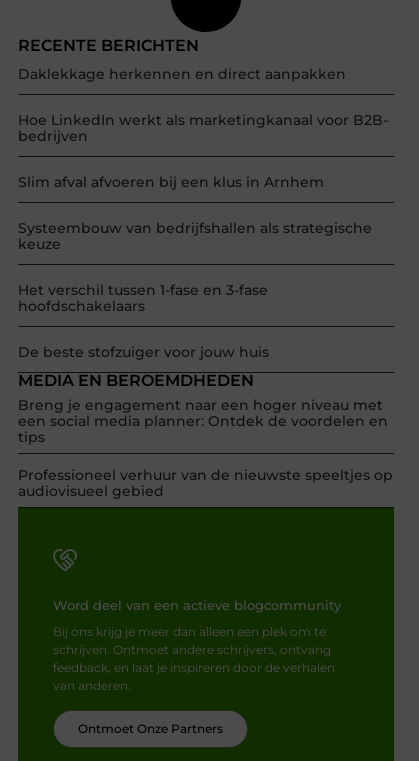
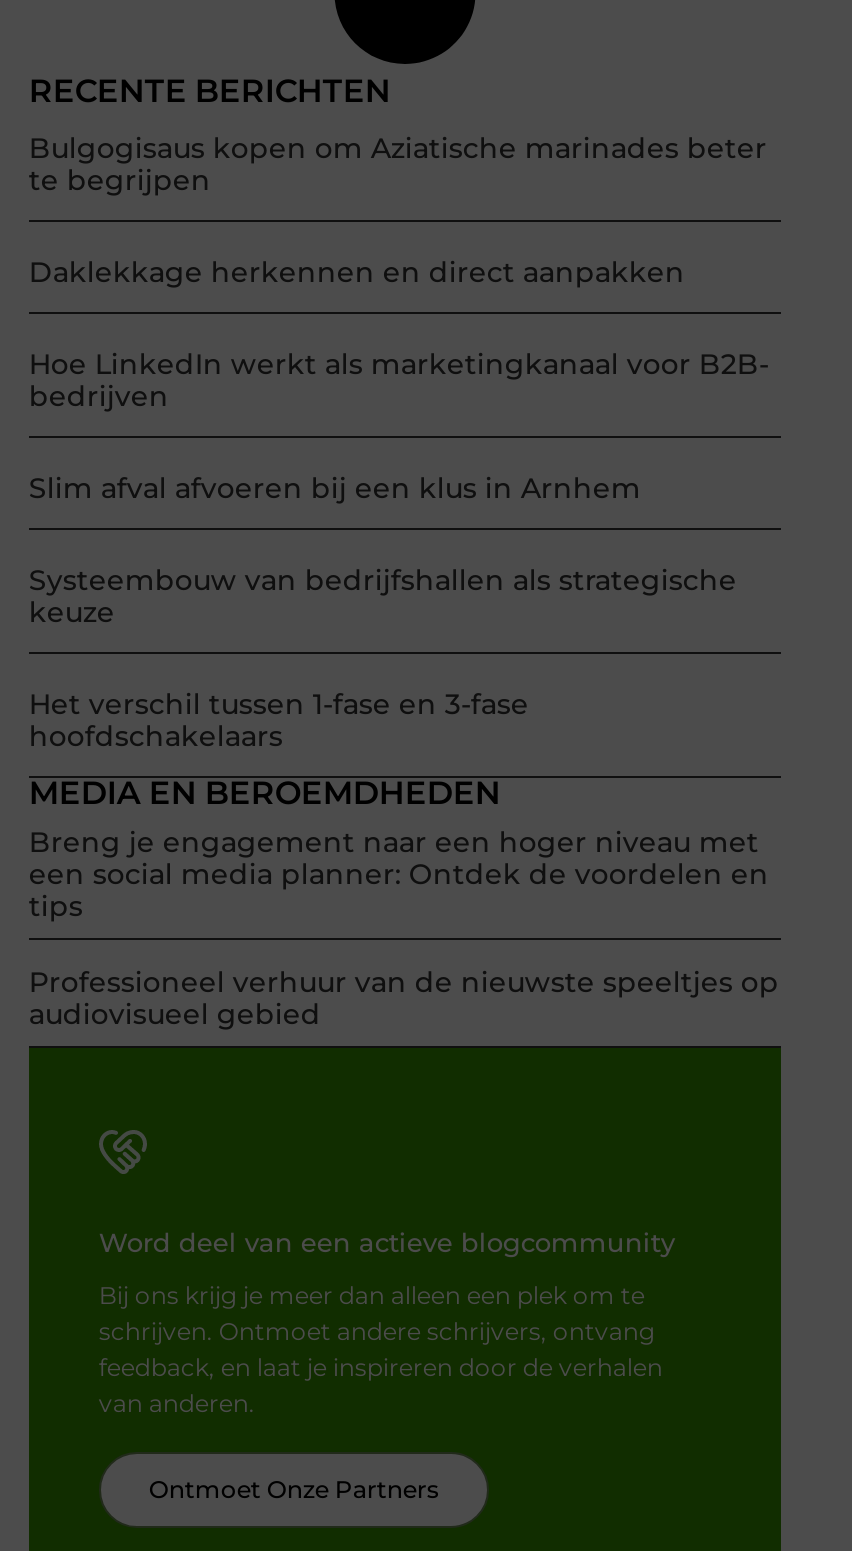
none -> [29,129,767,197] Bulgogisaus kopen om Aziatische marinades beter | te begrijpen
moved [18,65,388,315] -> [29,253,769,753]: Daklekkage herkennen en direct aanpakken | Hoe LinkedIn werkt als marketingkanaal voor B2B- | bedrijven | Slim afval afvoeren bij een klus in Arnhem | Systeembouw van bedrijfshallen als strategische | keuze | Het verschil tussen 1-fase en 3-fase | hoofdschakelaars
[18,343,269,361] De beste stofzuiger voor jouw huis -> none

